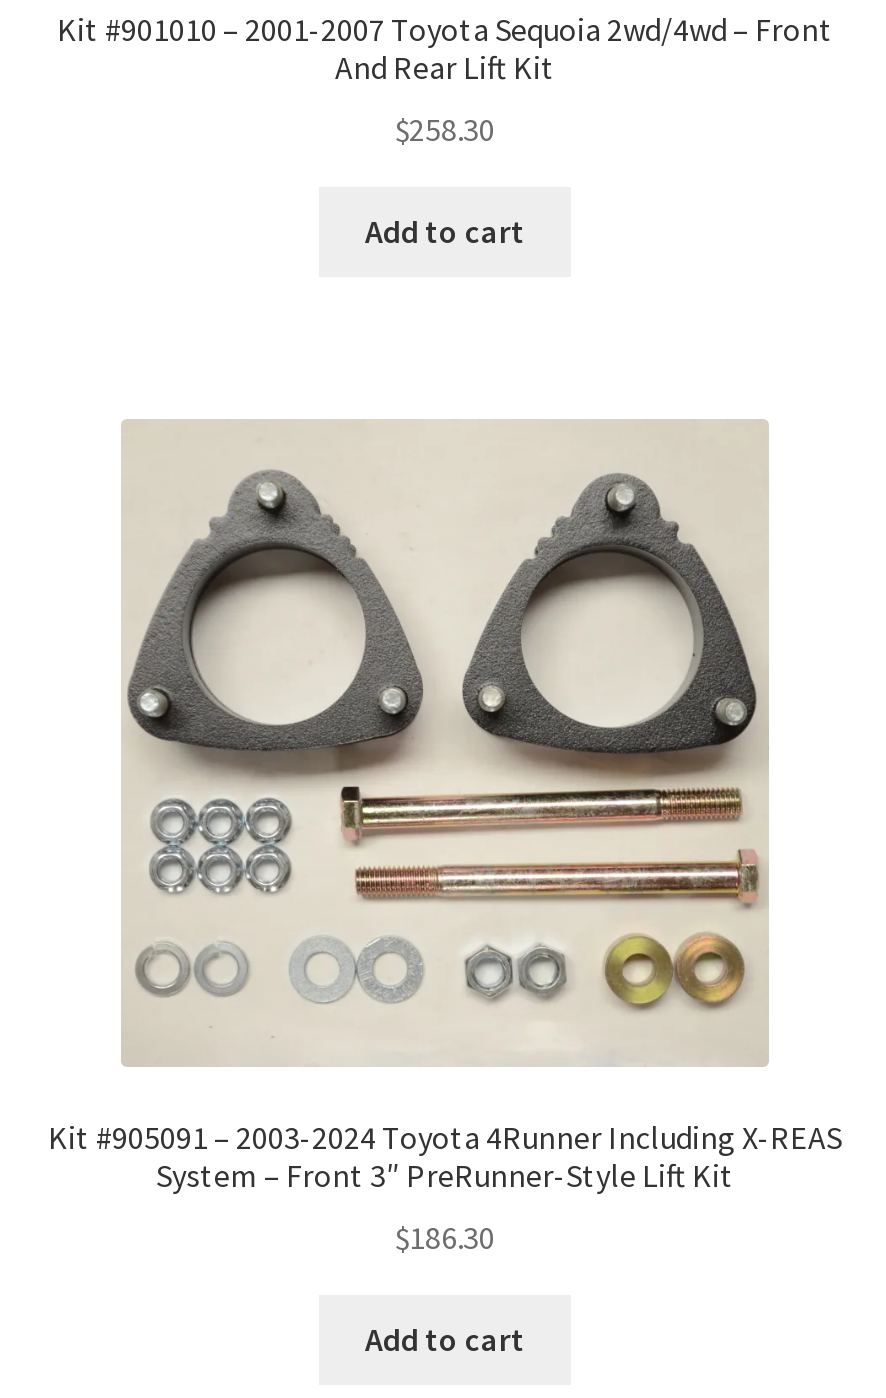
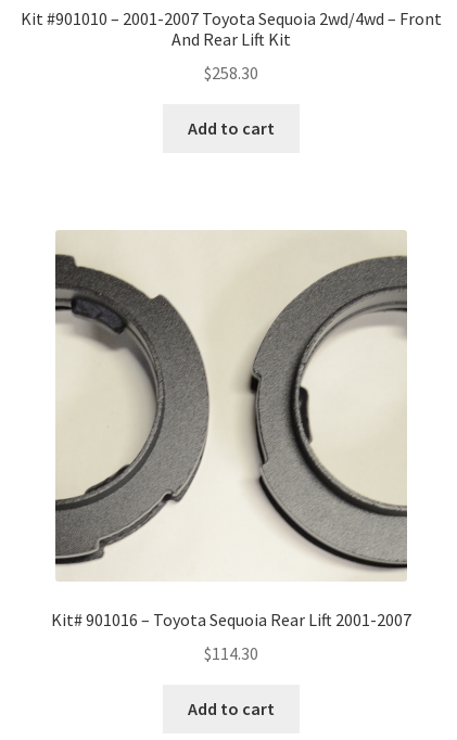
[48,467,842,1195] [image] | Kit #905091 – 2003-2024 Toyota 4Runner Including X-REAS | System – Front 3″ PreRunner-Style Lift Kit -> [51,253,411,631] [image] | Kit# 901016 – Toyota Sequoia Rear Lift 2001-2007
[395,1217,495,1257] $186.30 -> [204,642,258,664] $114.30

